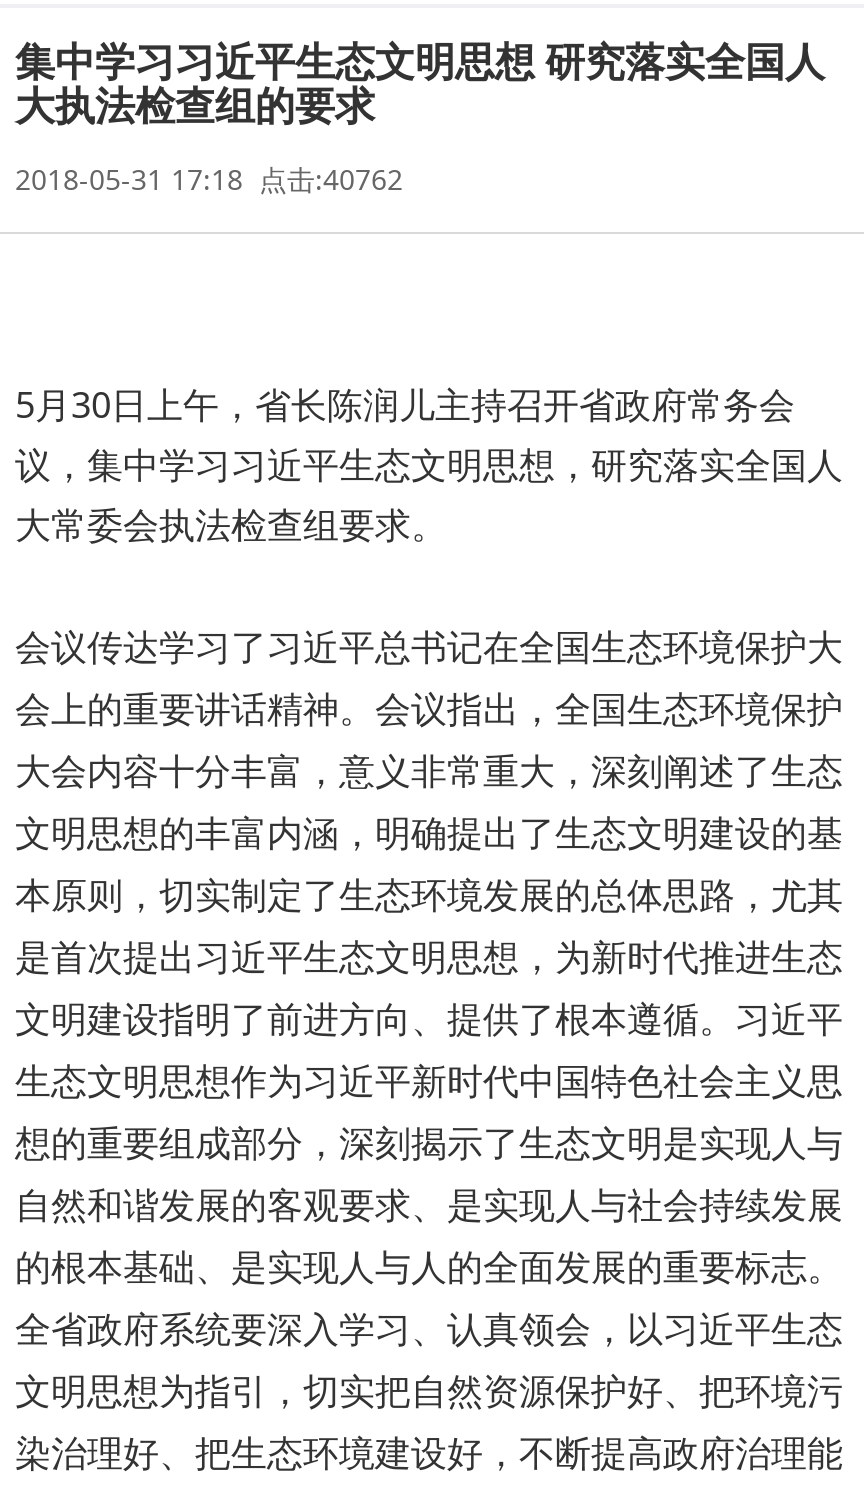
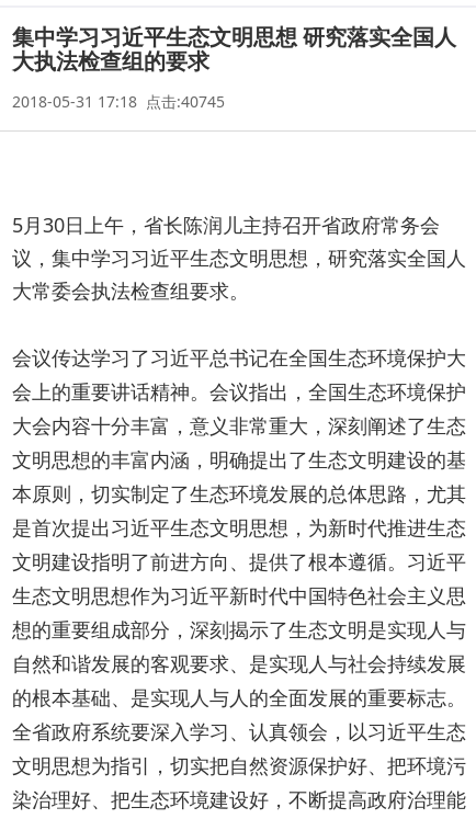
[15,160,403,198] 2018-05-31 17:18 点击:40762 -> [12,91,225,112] 2018-05-31 17:18 点击:40745

